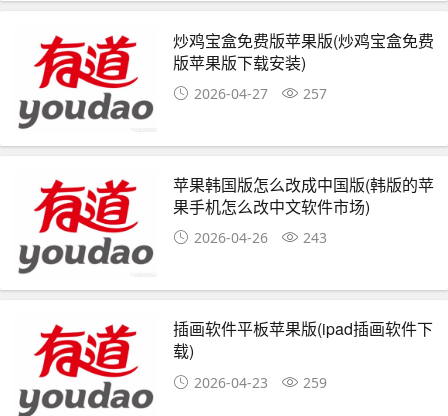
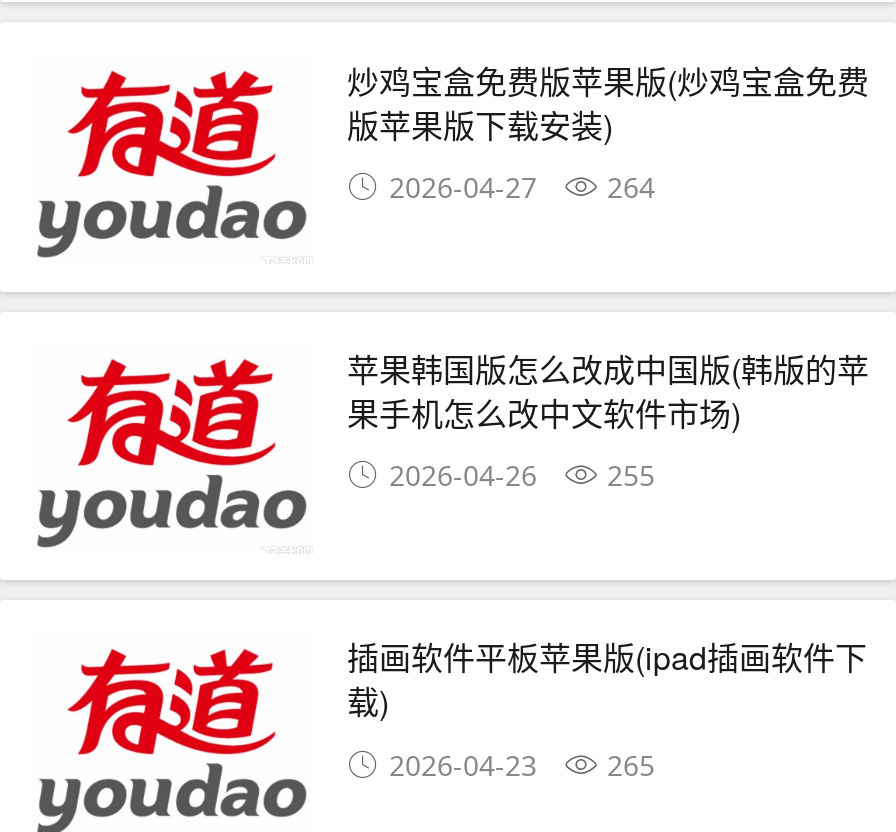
[194,84,327,103] 2026-04-27 257 -> [389,168,655,206] 2026-04-27 264
[194,228,327,247] 2026-04-26 243 -> [389,456,655,494] 2026-04-26 255
[194,373,327,392] 2026-04-23 259 -> [389,745,655,783] 2026-04-23 265

